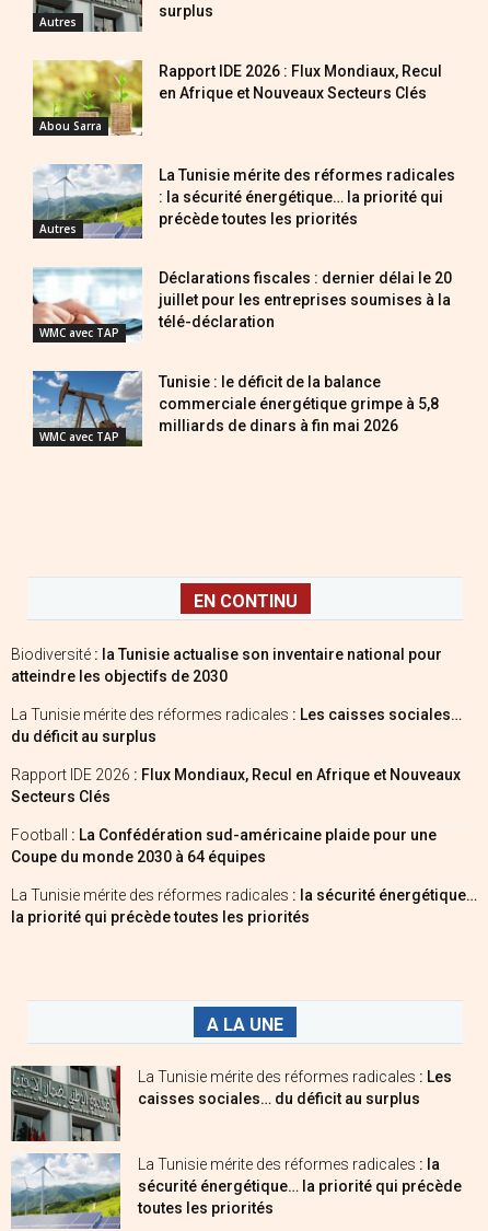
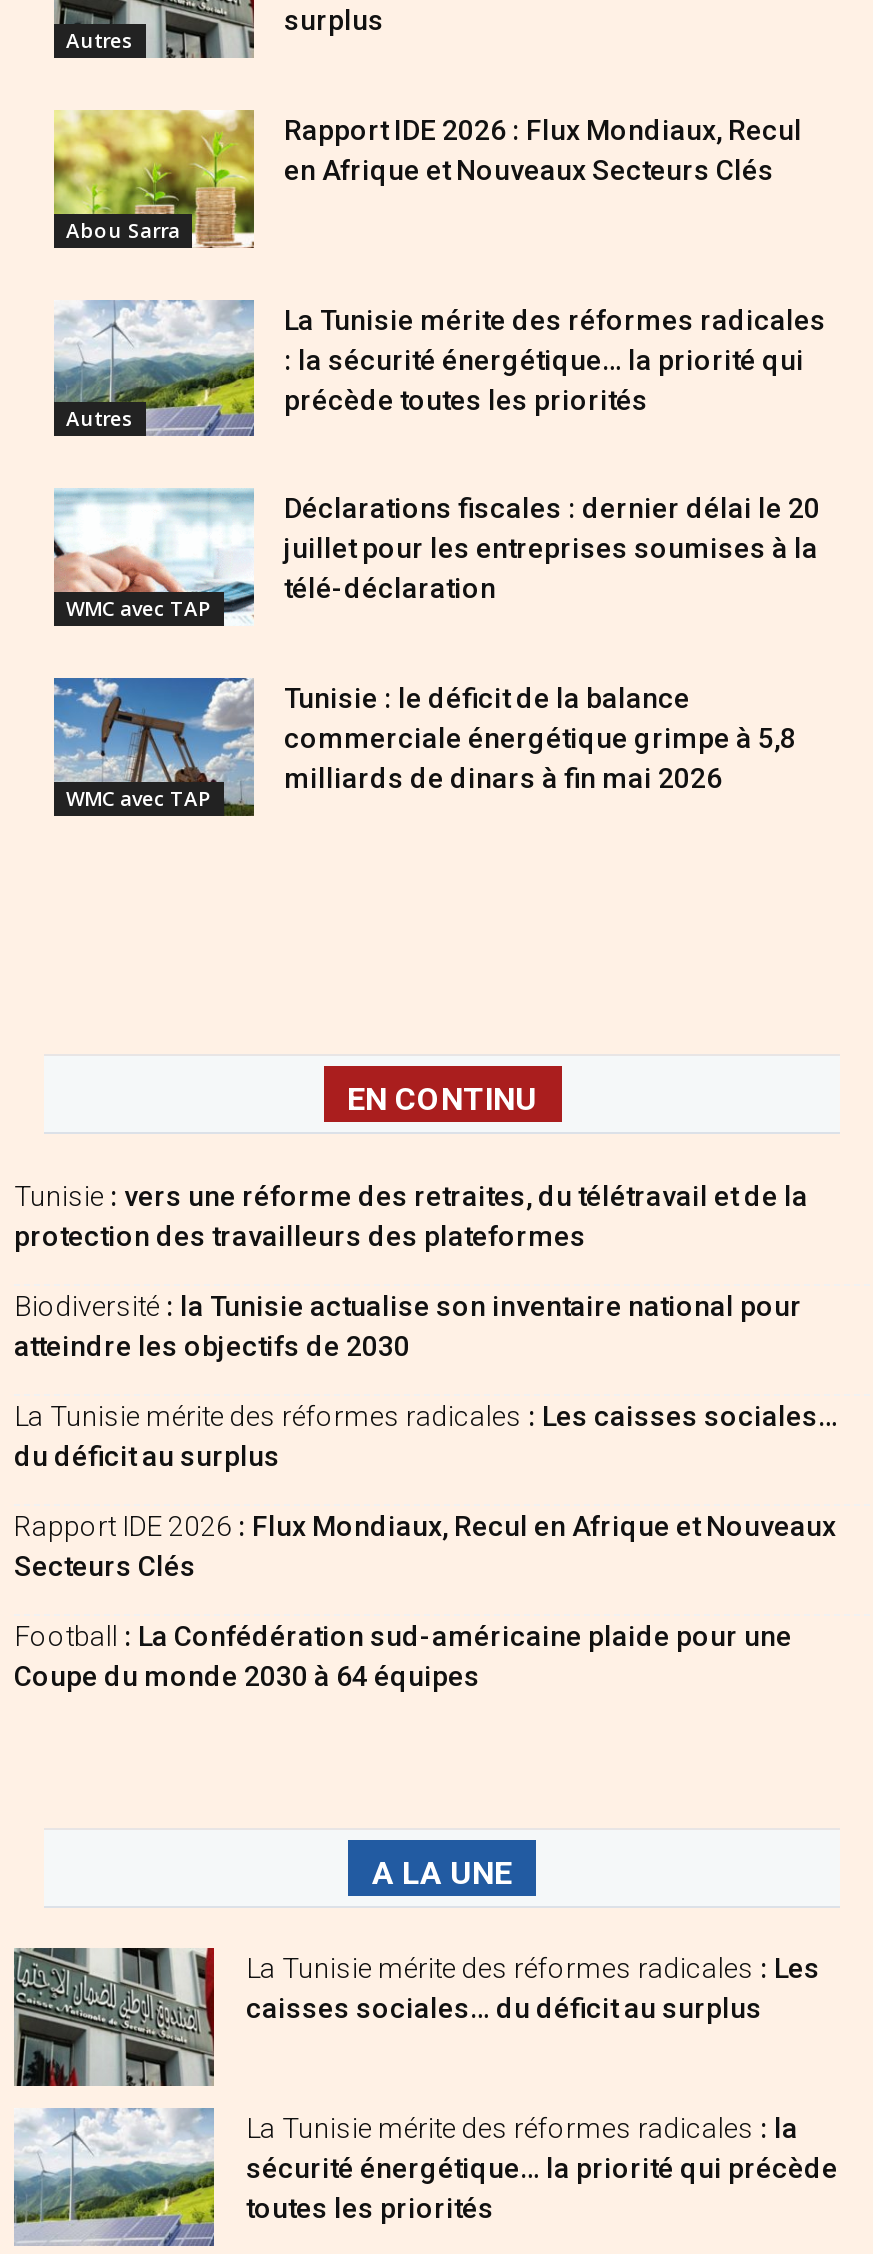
none -> [14,1180,808,1252] Tunisie: vers une réforme des retraites, du télétravail et de la | protection des travailleurs des plateformes
moved [11,646,462,866] -> [14,1290,838,1692]: Biodiversité: la Tunisie actualise son inventaire national pour | atteindre les objectifs de 2030 | La Tunisie mérite des réformes radicales: Les caisses sociales… | du déficit au surplus | Rapport IDE 2026: Flux Mondiaux, Recul en Afrique et Nouveaux | Secteurs Clés | Football: La Confédération sud-américaine plaide pour une | Coupe du monde 2030 à 64 équipes
[11,886,477,926] La Tunisie mérite des réformes radicales: la sécurité énergétique… | la priorité qui précède toutes les priorités -> none

